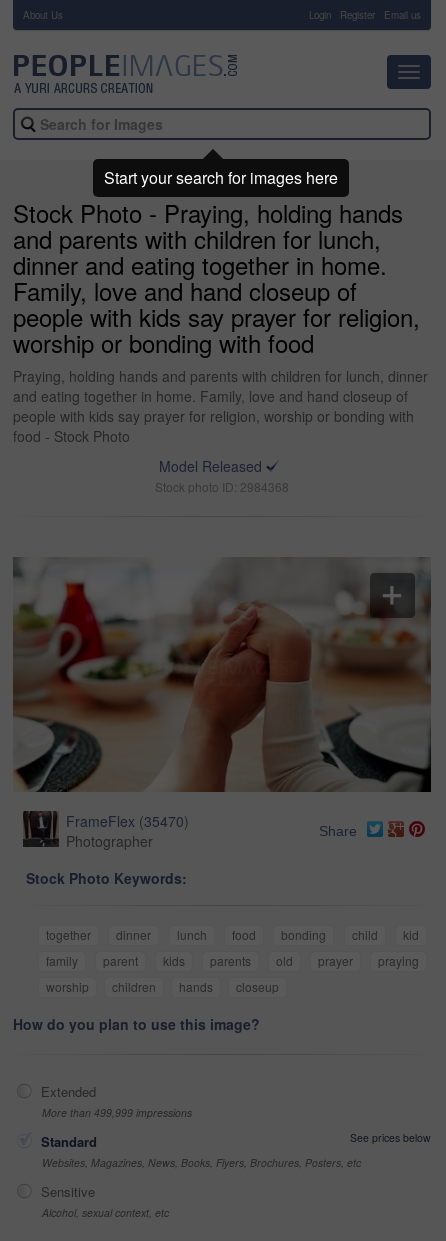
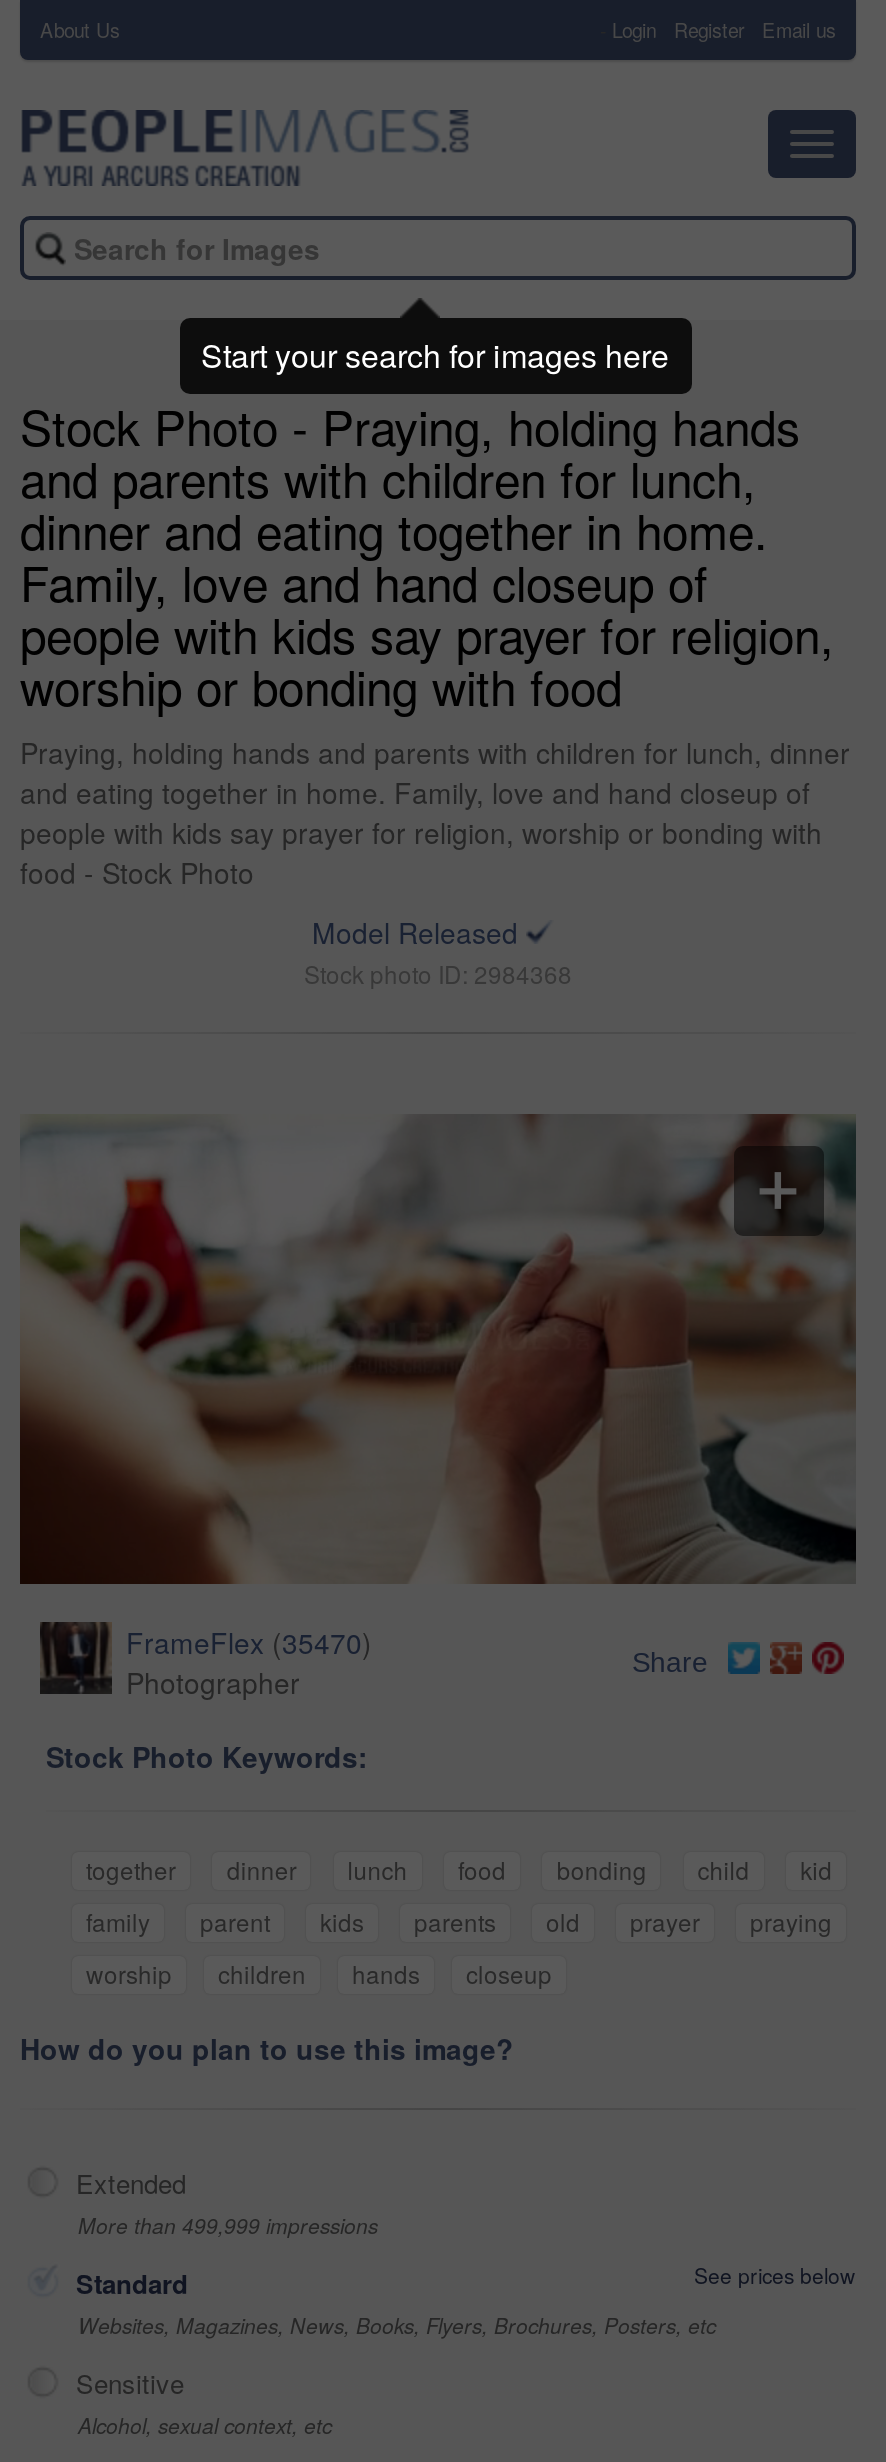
[13,557,432,793] [image] -> [18,1112,858,1586] [image]

